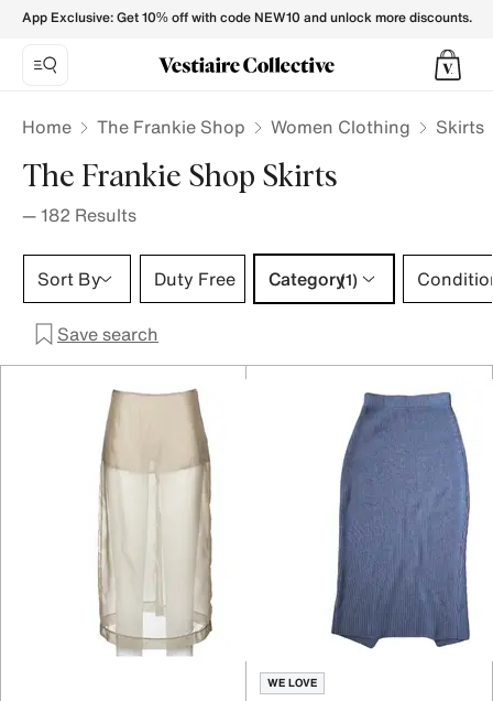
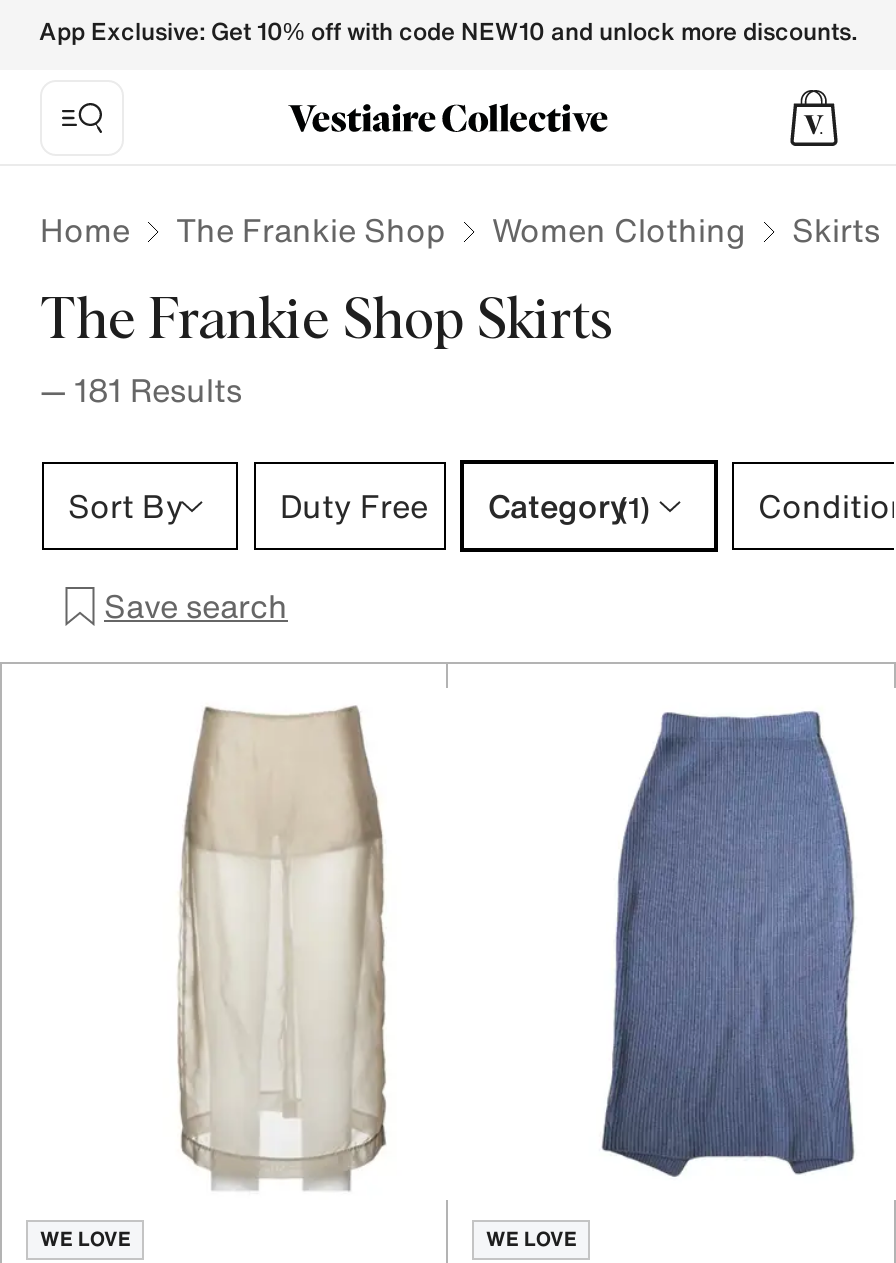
[22,202,136,228] — 182 Results -> [40,366,242,414] — 181 Results
none -> [40,1224,130,1254] WE LOVE

